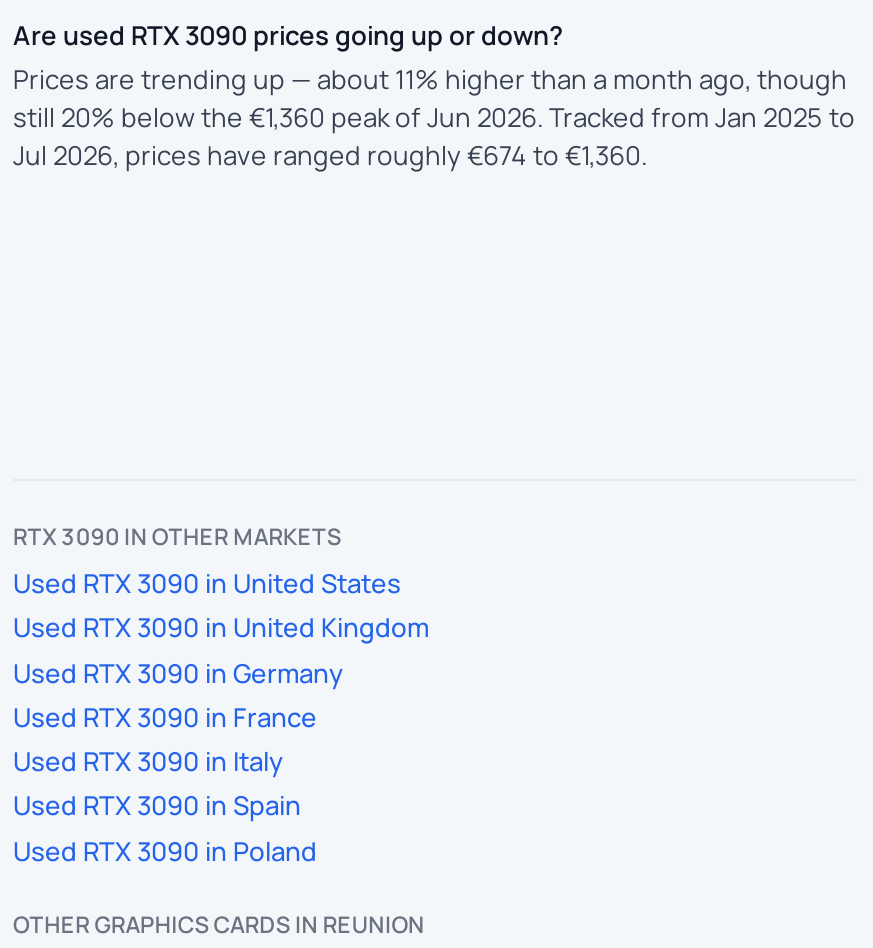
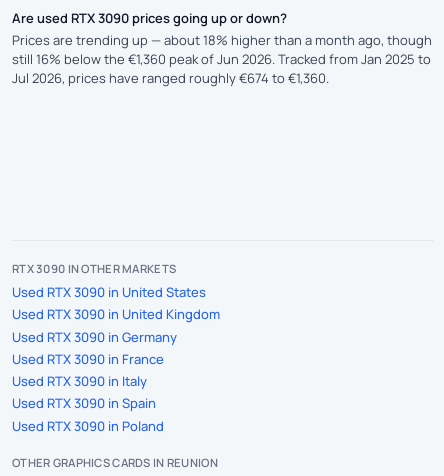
[13,61,847,97] Prices are trending up — about 11% higher than a month ago, though -> [12,31,432,49] Prices are trending up — about 18% higher than a month ago, though
[13,99,855,135] still 20% below the €1,360 peak of Jun 2026. Tracked from Jan 2025 to -> [12,50,431,68] still 16% below the €1,360 peak of Jun 2026. Tracked from Jan 2025 to

